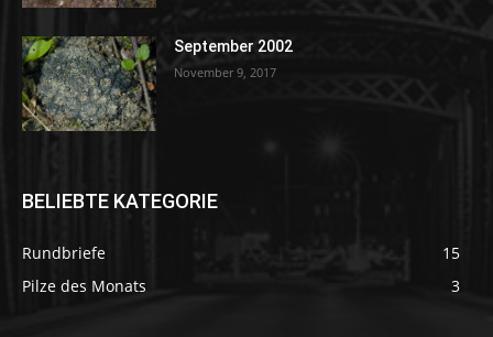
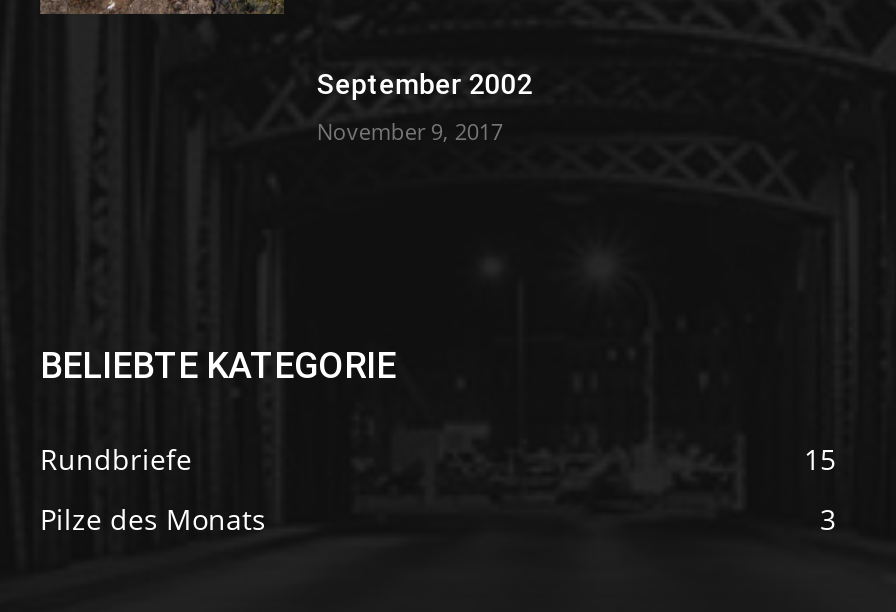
[21,35,157,132] [image] -> none

